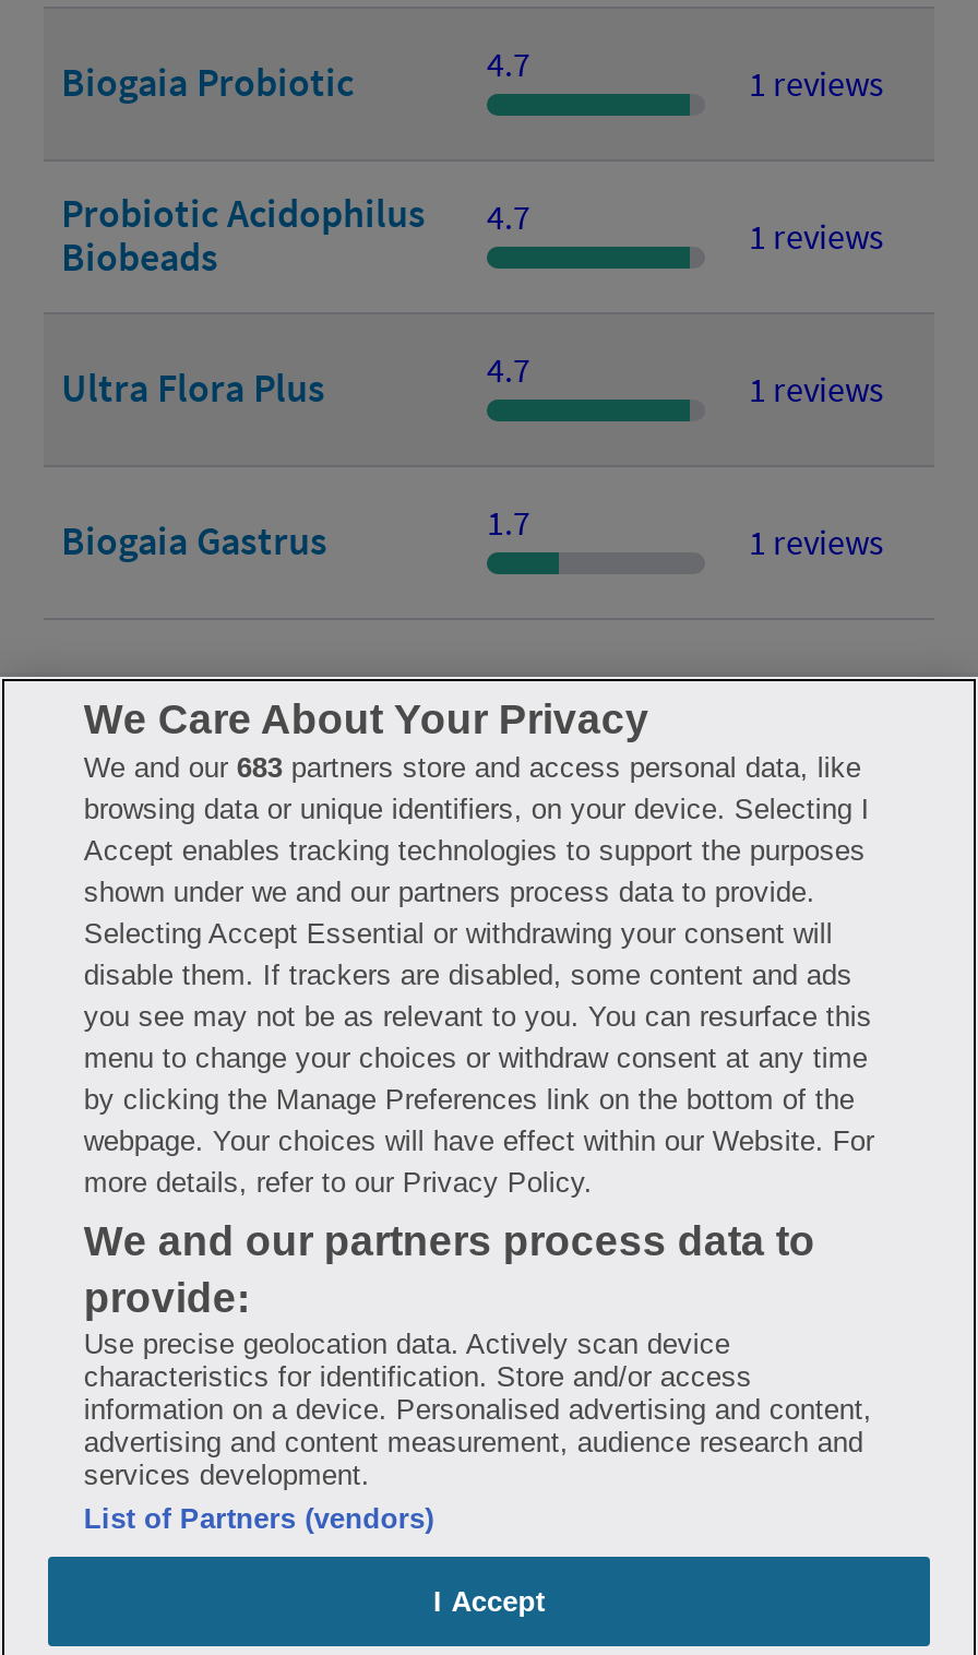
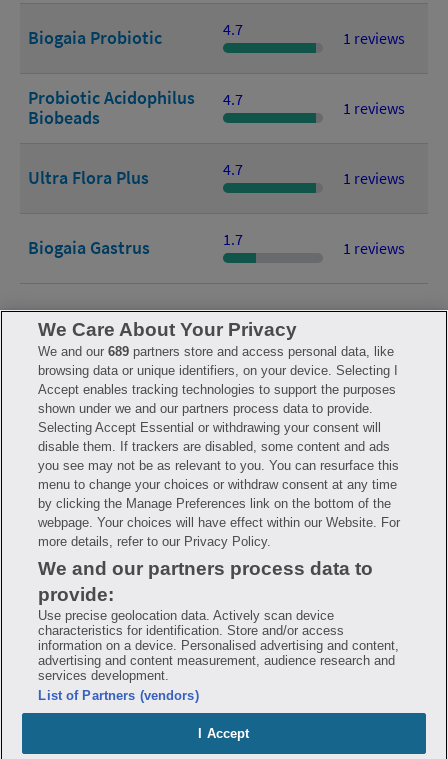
[84,751,861,784] We and our 683 partners store and access personal data, like -> [38,344,394,359] We and our 689 partners store and access personal data, like

